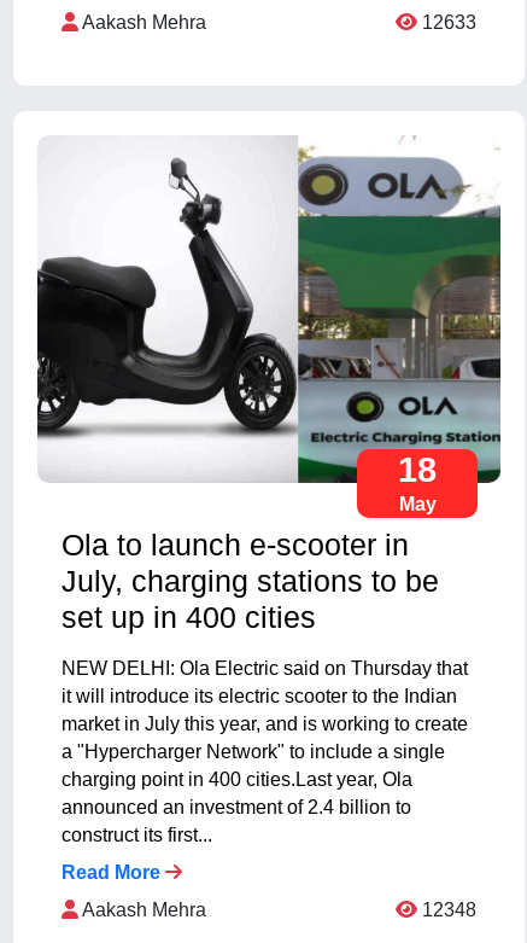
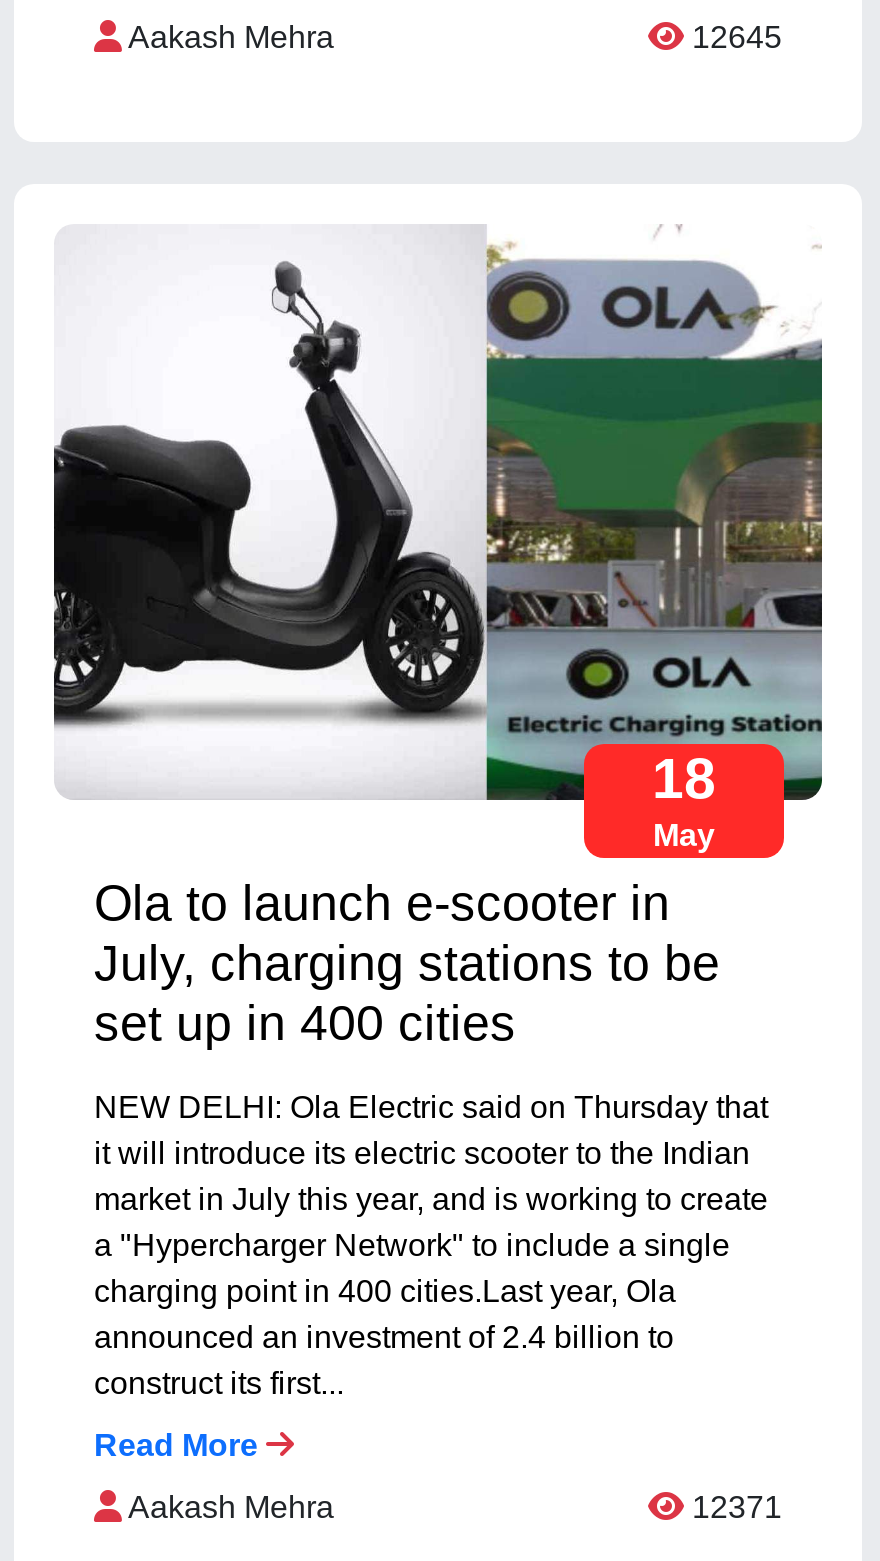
[422,12,476,33] 12633 -> [692,20,782,54] 12645
[422,900,476,920] 12348 -> [692,1490,782,1524] 12371

